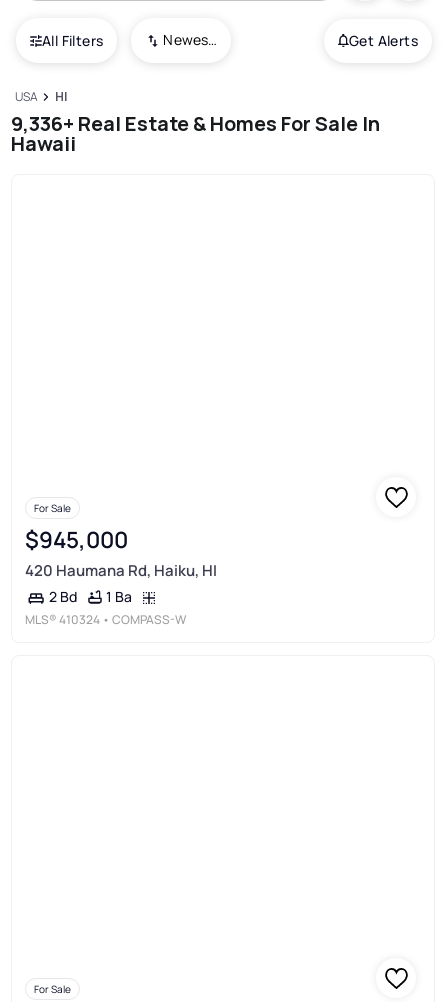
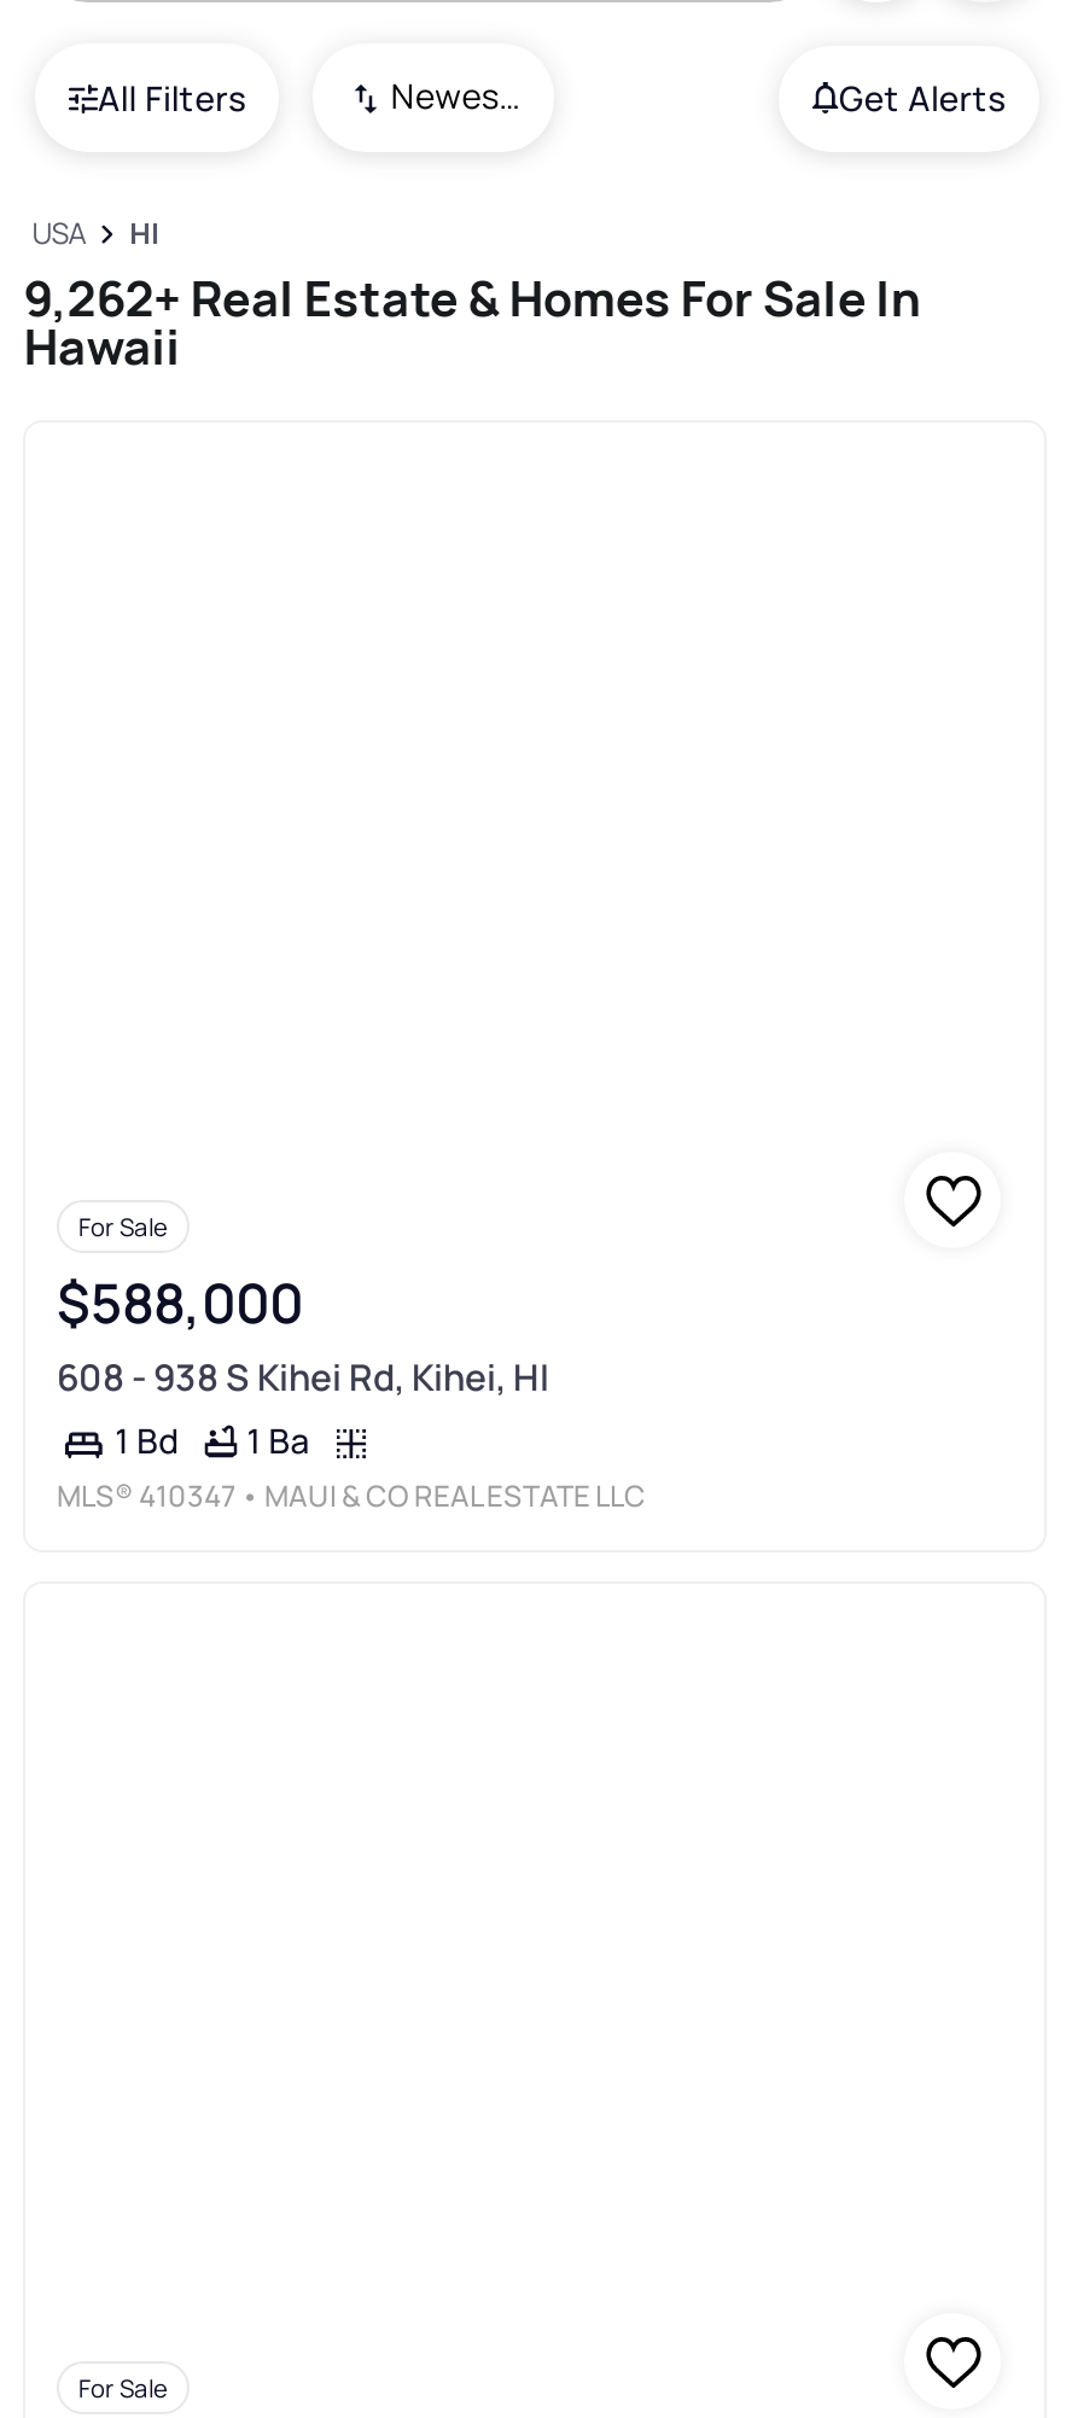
[11,110,380,137] 9,336+ Real Estate & Homes For Sale In -> [23,265,919,330] 9,262+ Real Estate & Homes For Sale In
[25,524,217,606] $945,000 | 420 Haumana Rd, Haiku, HI | 2 Bd -> [57,1266,549,1463] $588,000 | 608 - 938 S Kihei Rd, Kihei, HI | 1 Bd
[25,611,186,628] MLS® 410324 • COMPASS-W -> [57,1475,646,1516] MLS® 410347 • MAUI & CO REAL ESTATE LLC

